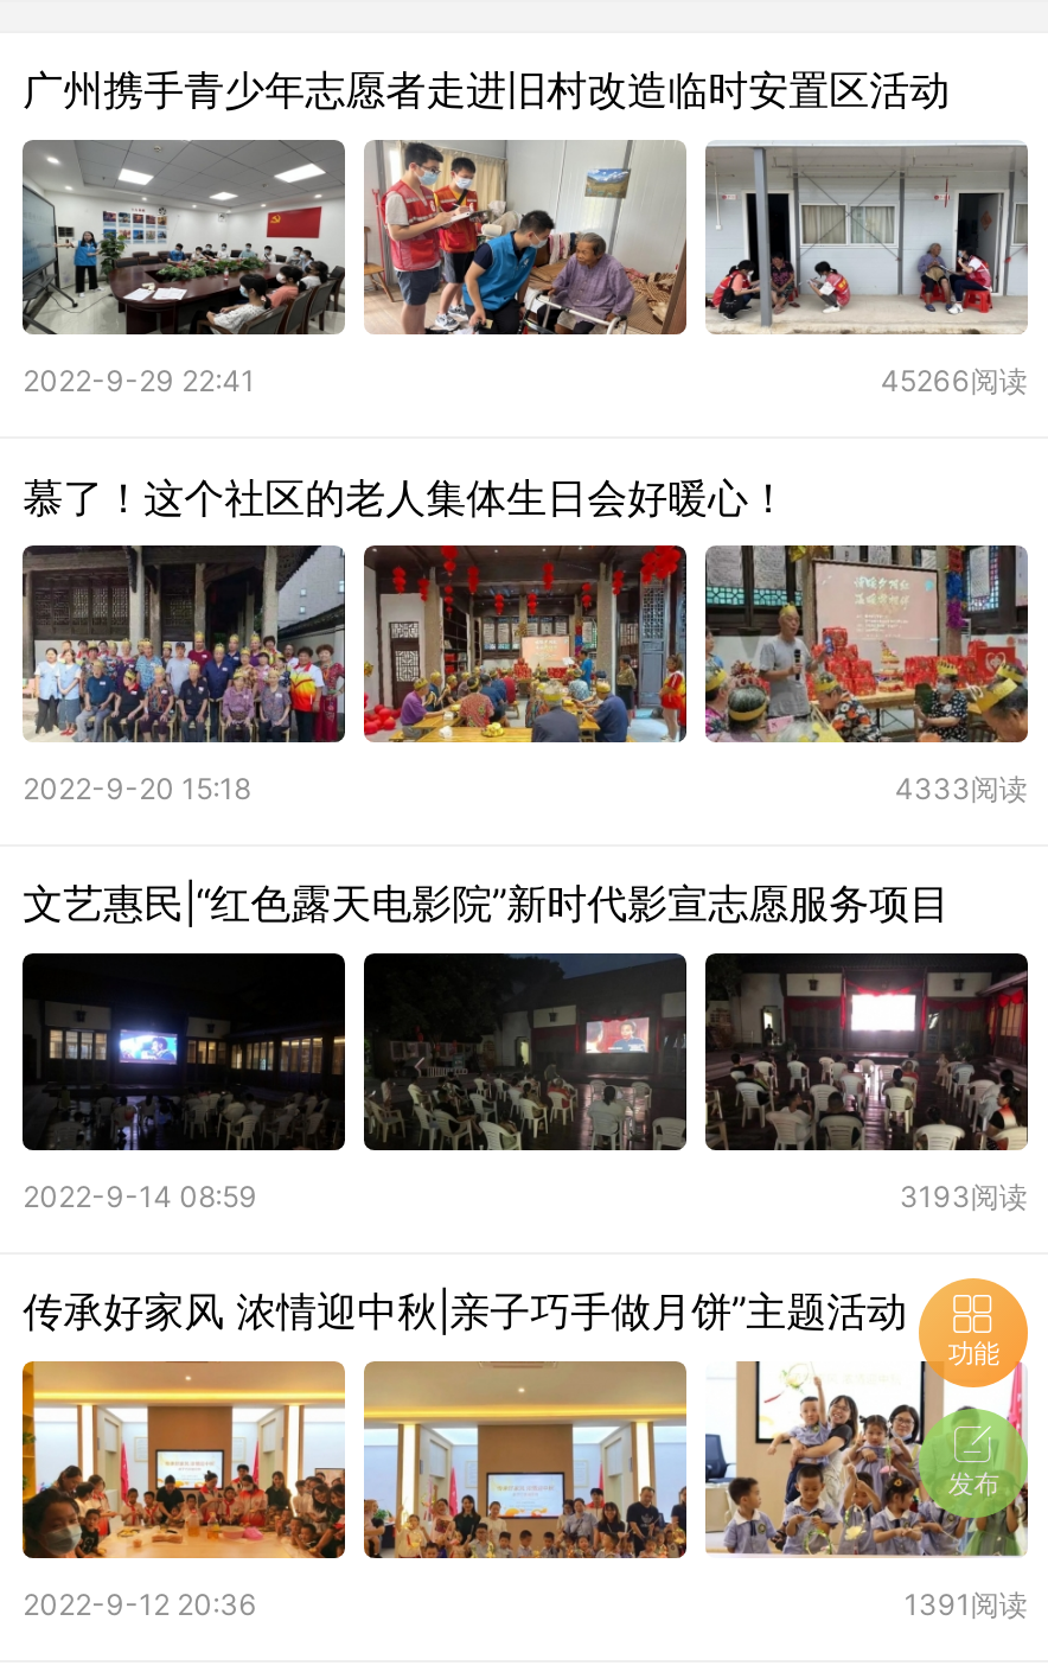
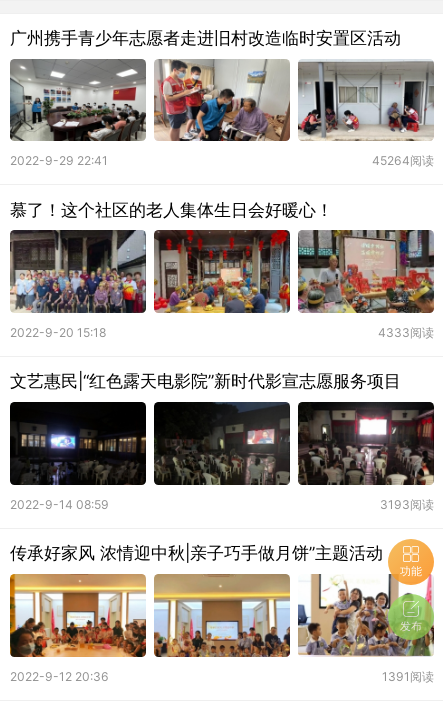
[881,364,1028,399] 45266阅读 -> [372,153,434,168] 45264阅读

